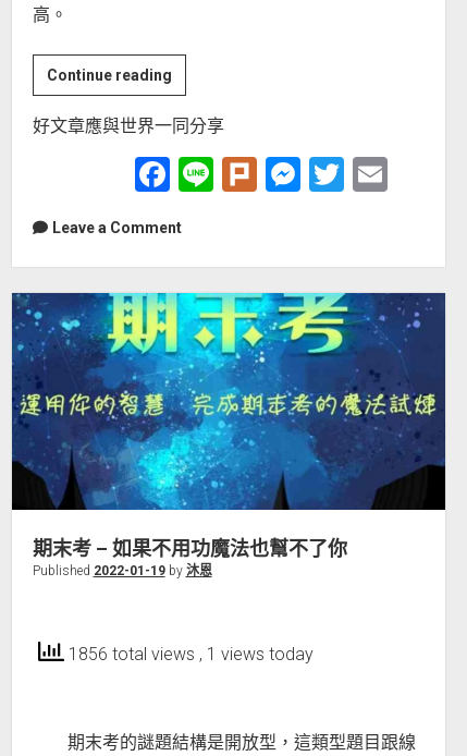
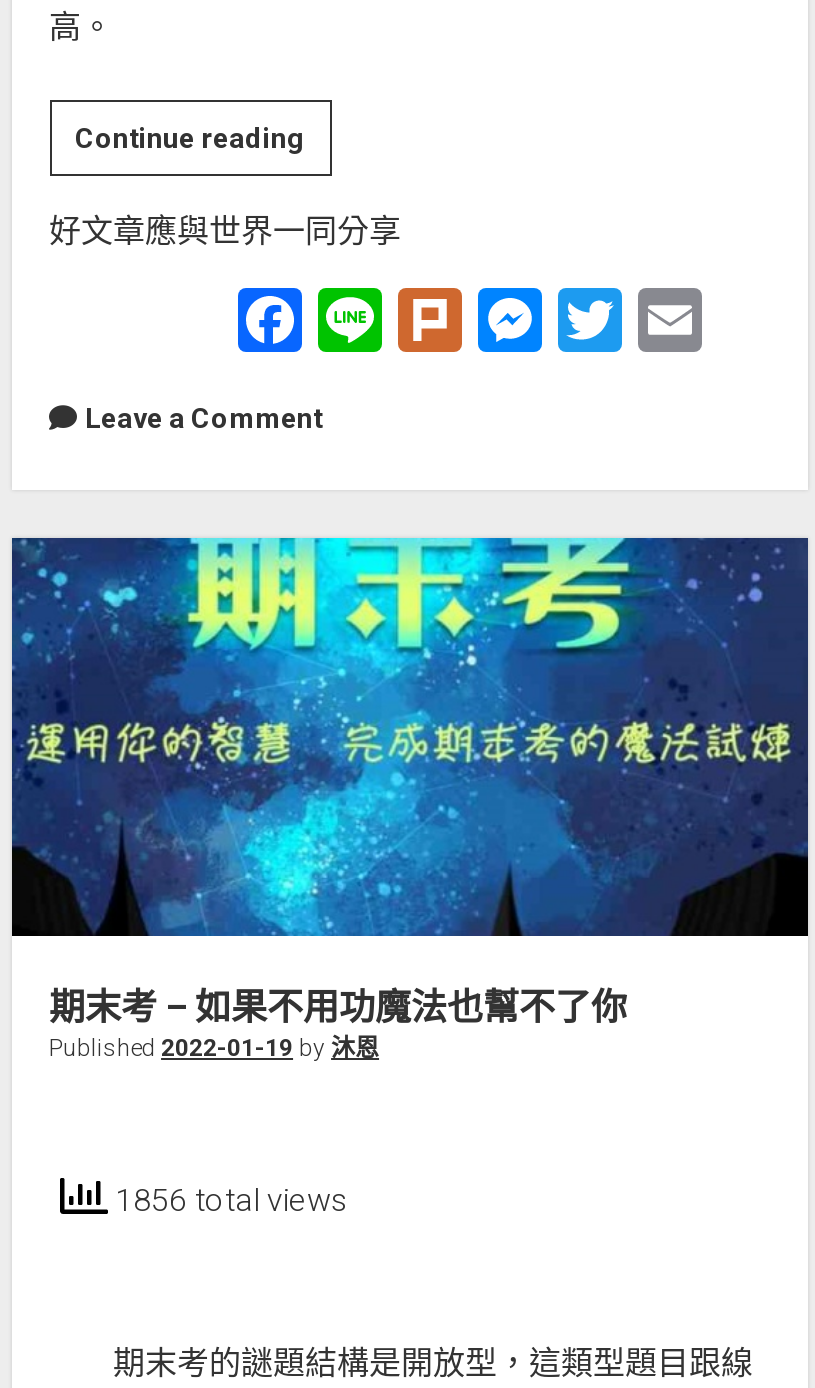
[64,643,313,664] 1856 total views, 1 views today -> [107,1181,347,1219] 1856 total views

